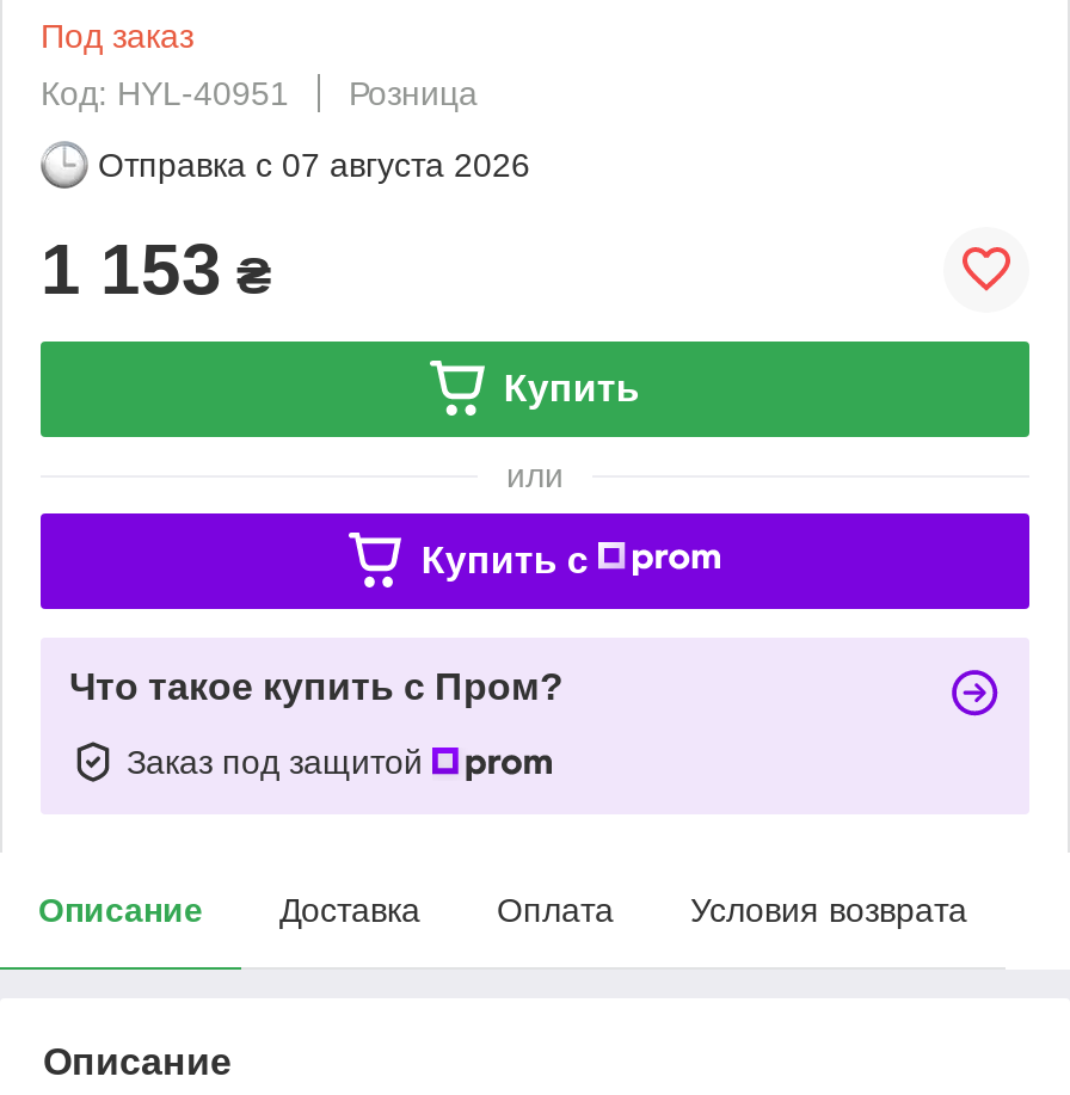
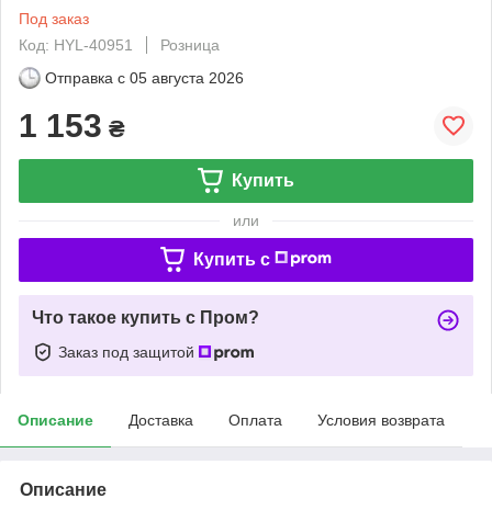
[98,145,530,183] Отправка с 07 августа 2026 -> [45,69,244,86] Отправка с 05 августа 2026

